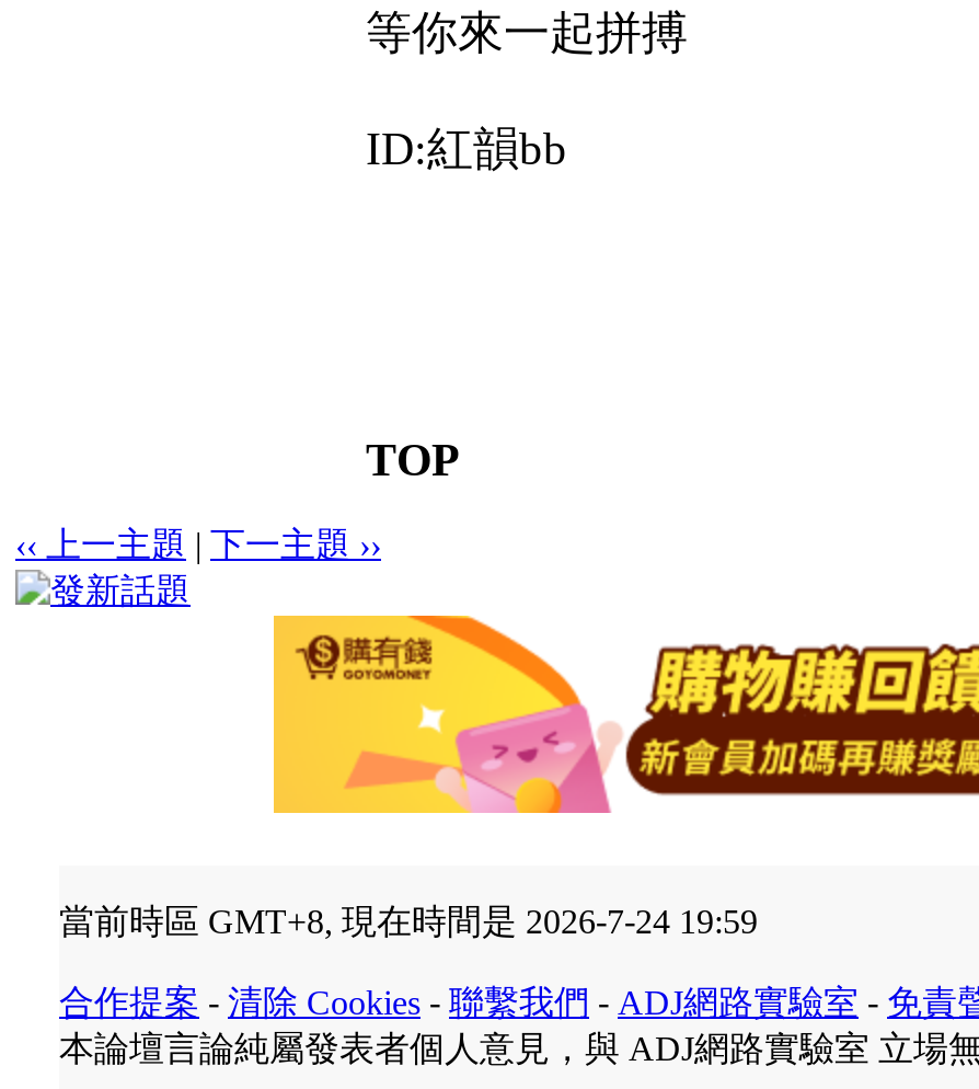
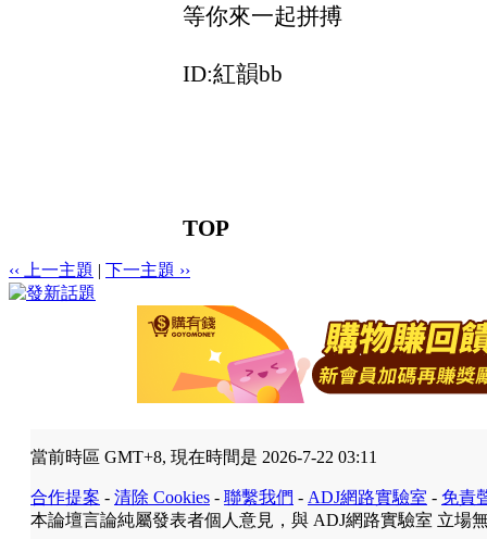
[59,903,758,940] 當前時區 GMT+8, 現在時間是 2026-7-24 19:59 -> [30,448,377,466] 當前時區 GMT+8, 現在時間是 2026-7-22 03:11

